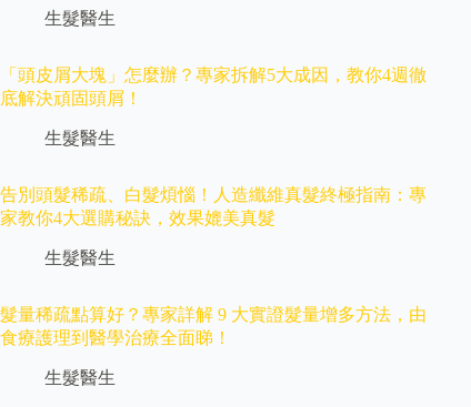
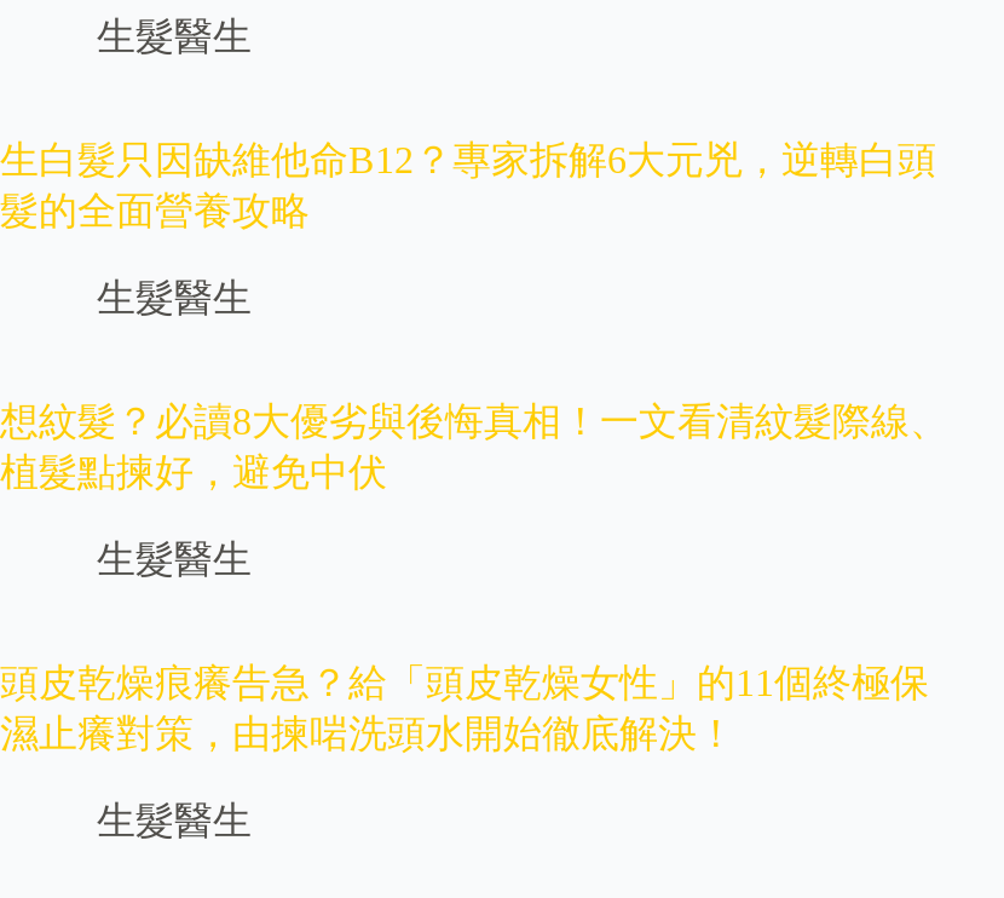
[0,66,427,108] 「頭皮屑大塊」怎麼辦？專家拆解5大成因，教你4週徹 | 底解決頑固頭屑！ -> [0,140,936,232] 生白髮只因缺維他命B12？專家拆解6大元兇，逆轉白頭 | 髮的全面營養攻略
[0,185,427,227] 告別頭髮稀疏、白髮煩惱！人造纖維真髮終極指南：專 | 家教你4大選購秘訣，效果媲美真髮 -> [0,401,948,493] 想紋髮？必讀8大優劣與後悔真相！一文看清紋髮際線、 | 植髮點揀好，避免中伏
[0,305,427,347] 髮量稀疏點算好？專家詳解 9 大實證髮量增多方法，由 | 食療護理到醫學治療全面睇！ -> [0,662,929,754] 頭皮乾燥痕癢告急？給「頭皮乾燥女性」的11個終極保 | 濕止癢對策，由揀啱洗頭水開始徹底解決！

